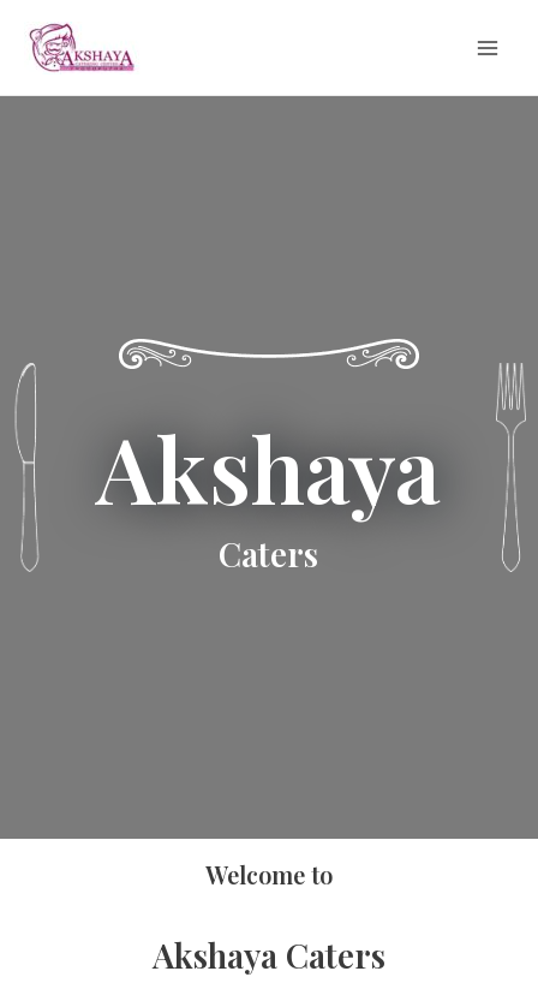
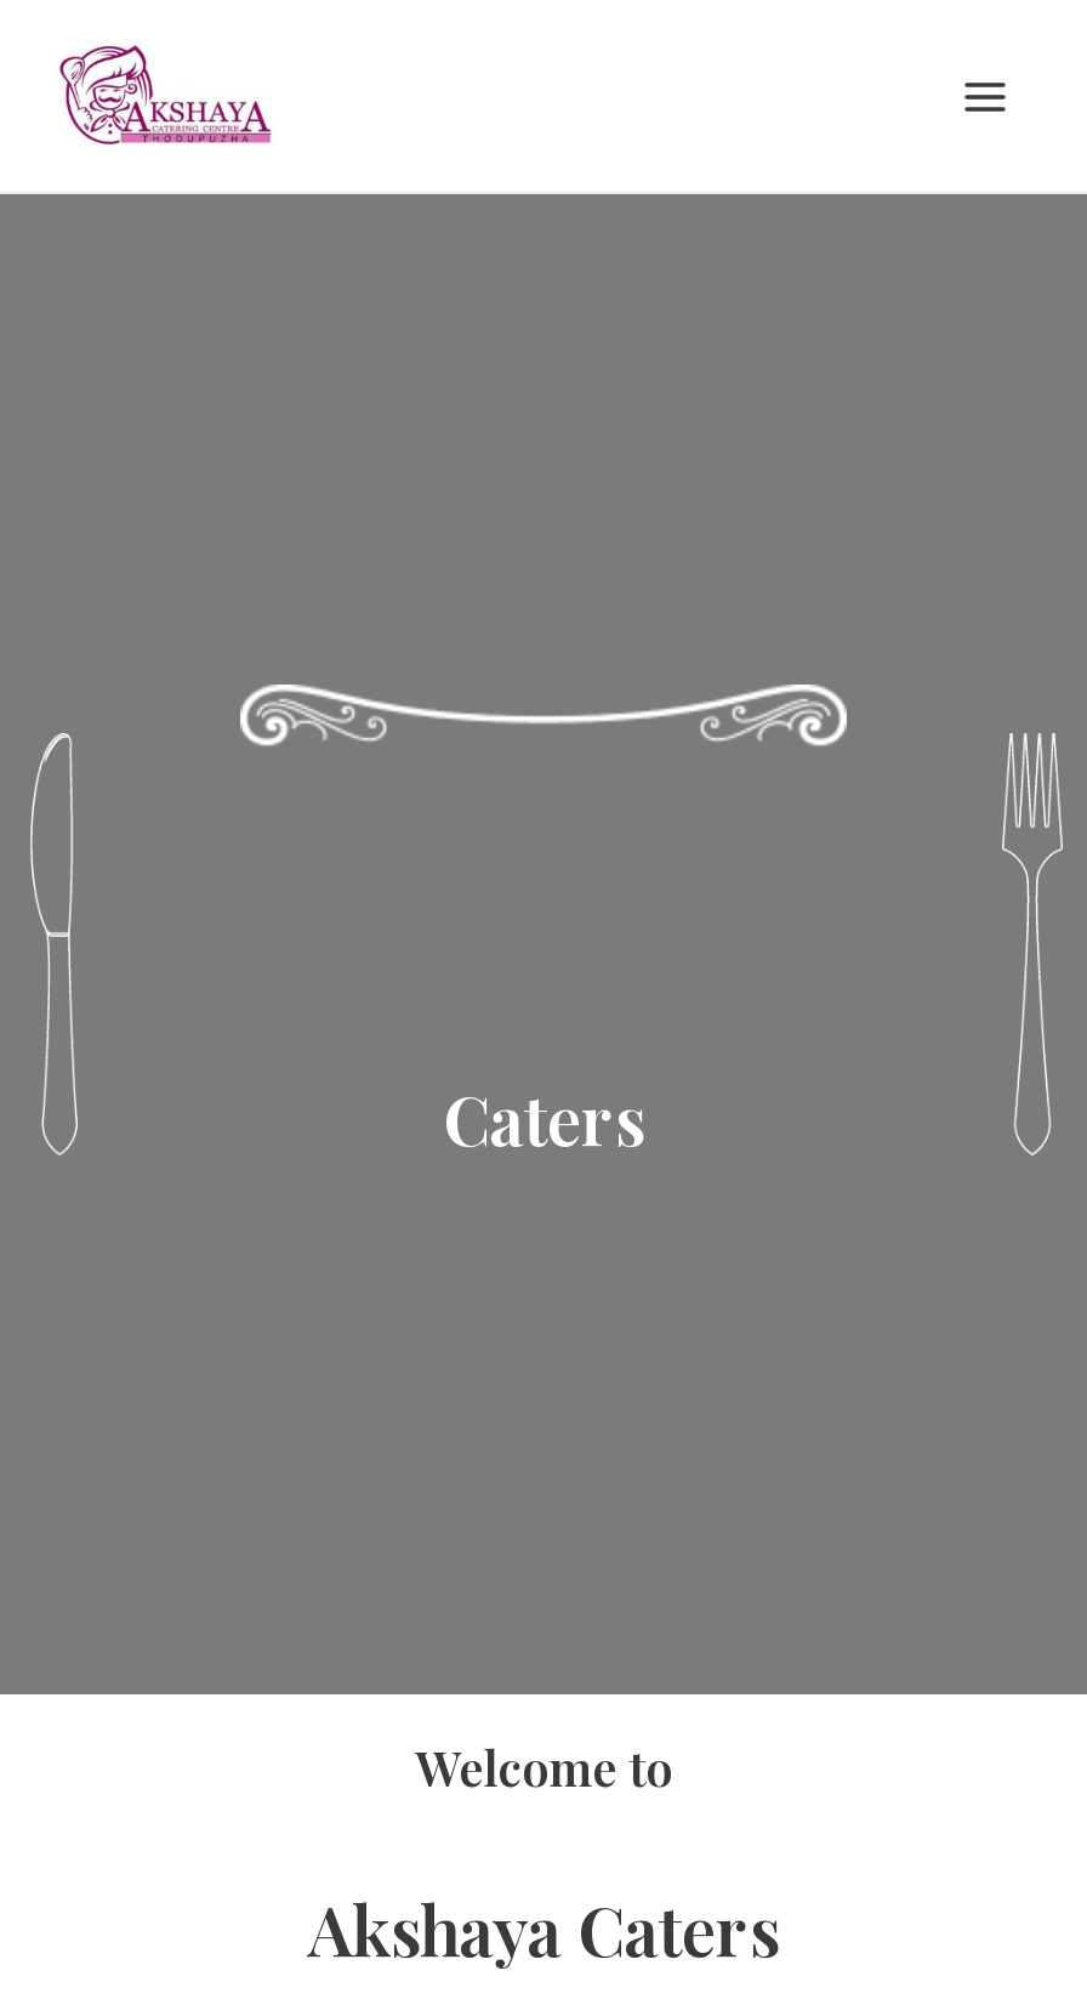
[97,408,441,528] Akshaya -> none

